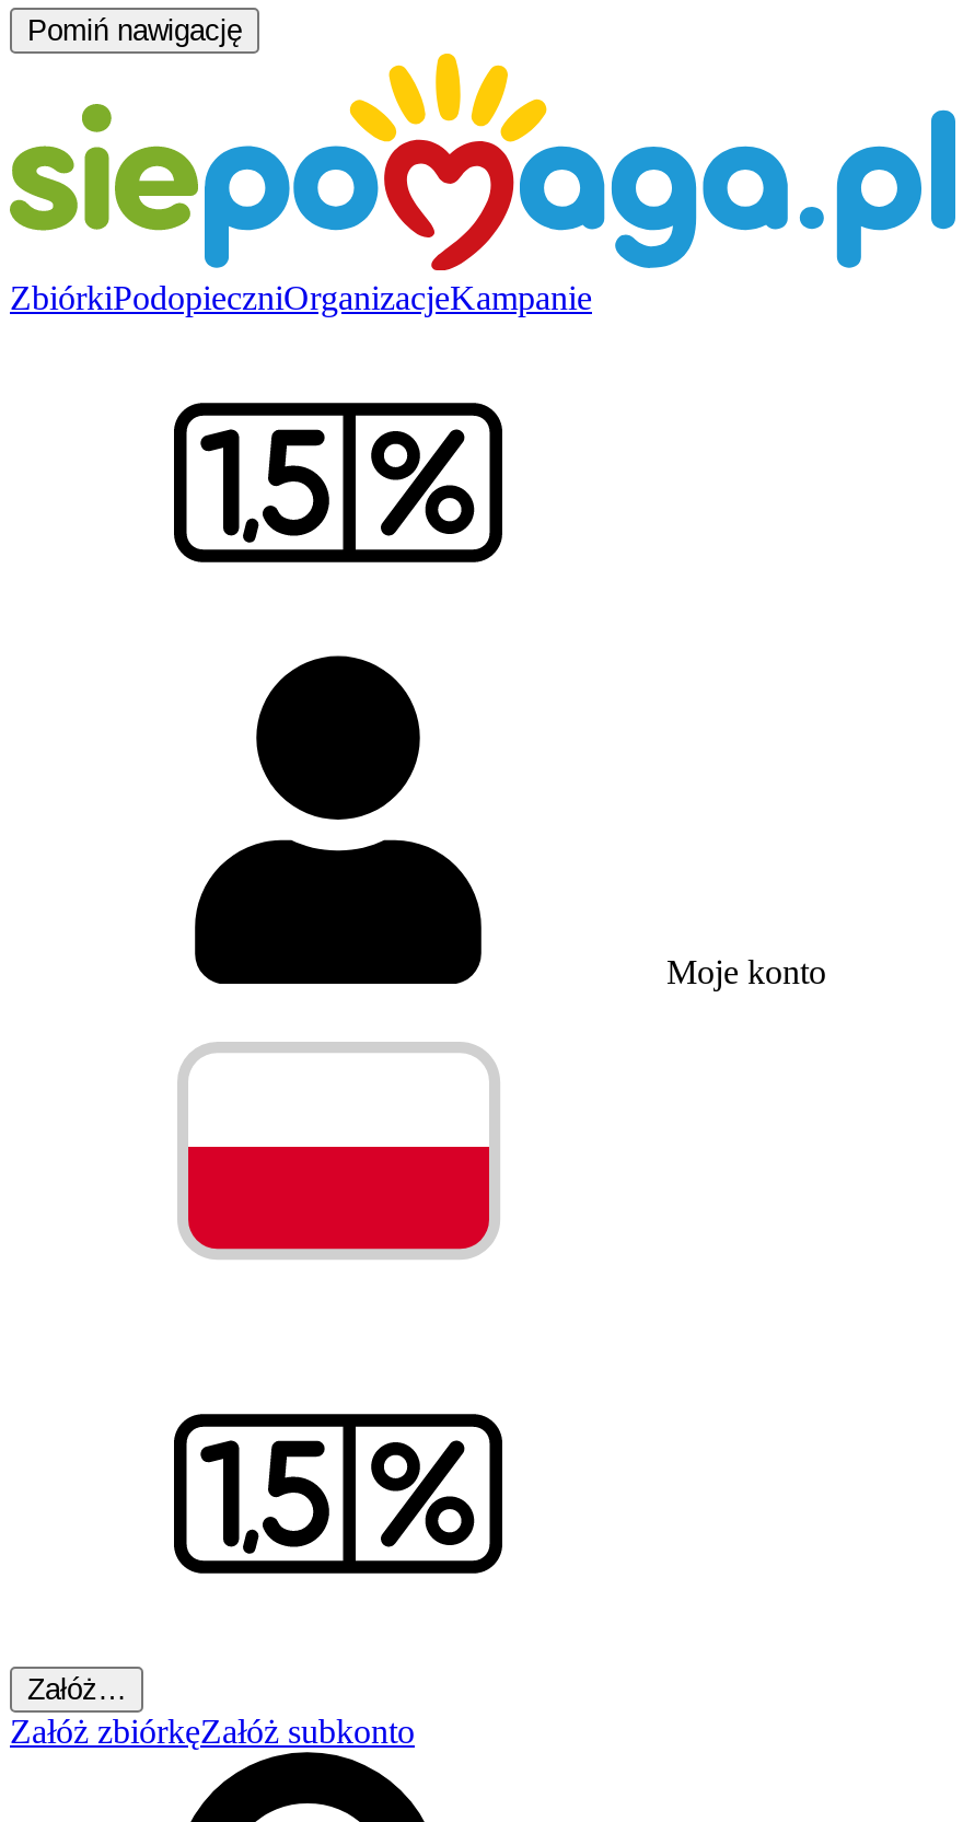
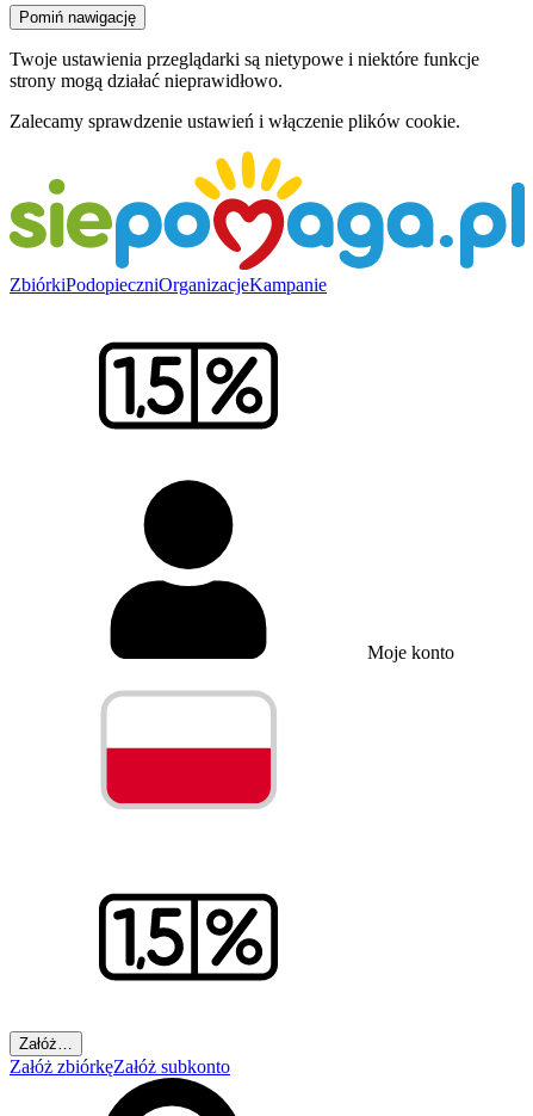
none -> [10,49,479,131] Twoje ustawienia przeglądarki są nietypowe i niektóre funkcje | strony mogą działać nieprawidłowo. | Zalecamy sprawdzenie ustawień i włączenie plików cookie.

